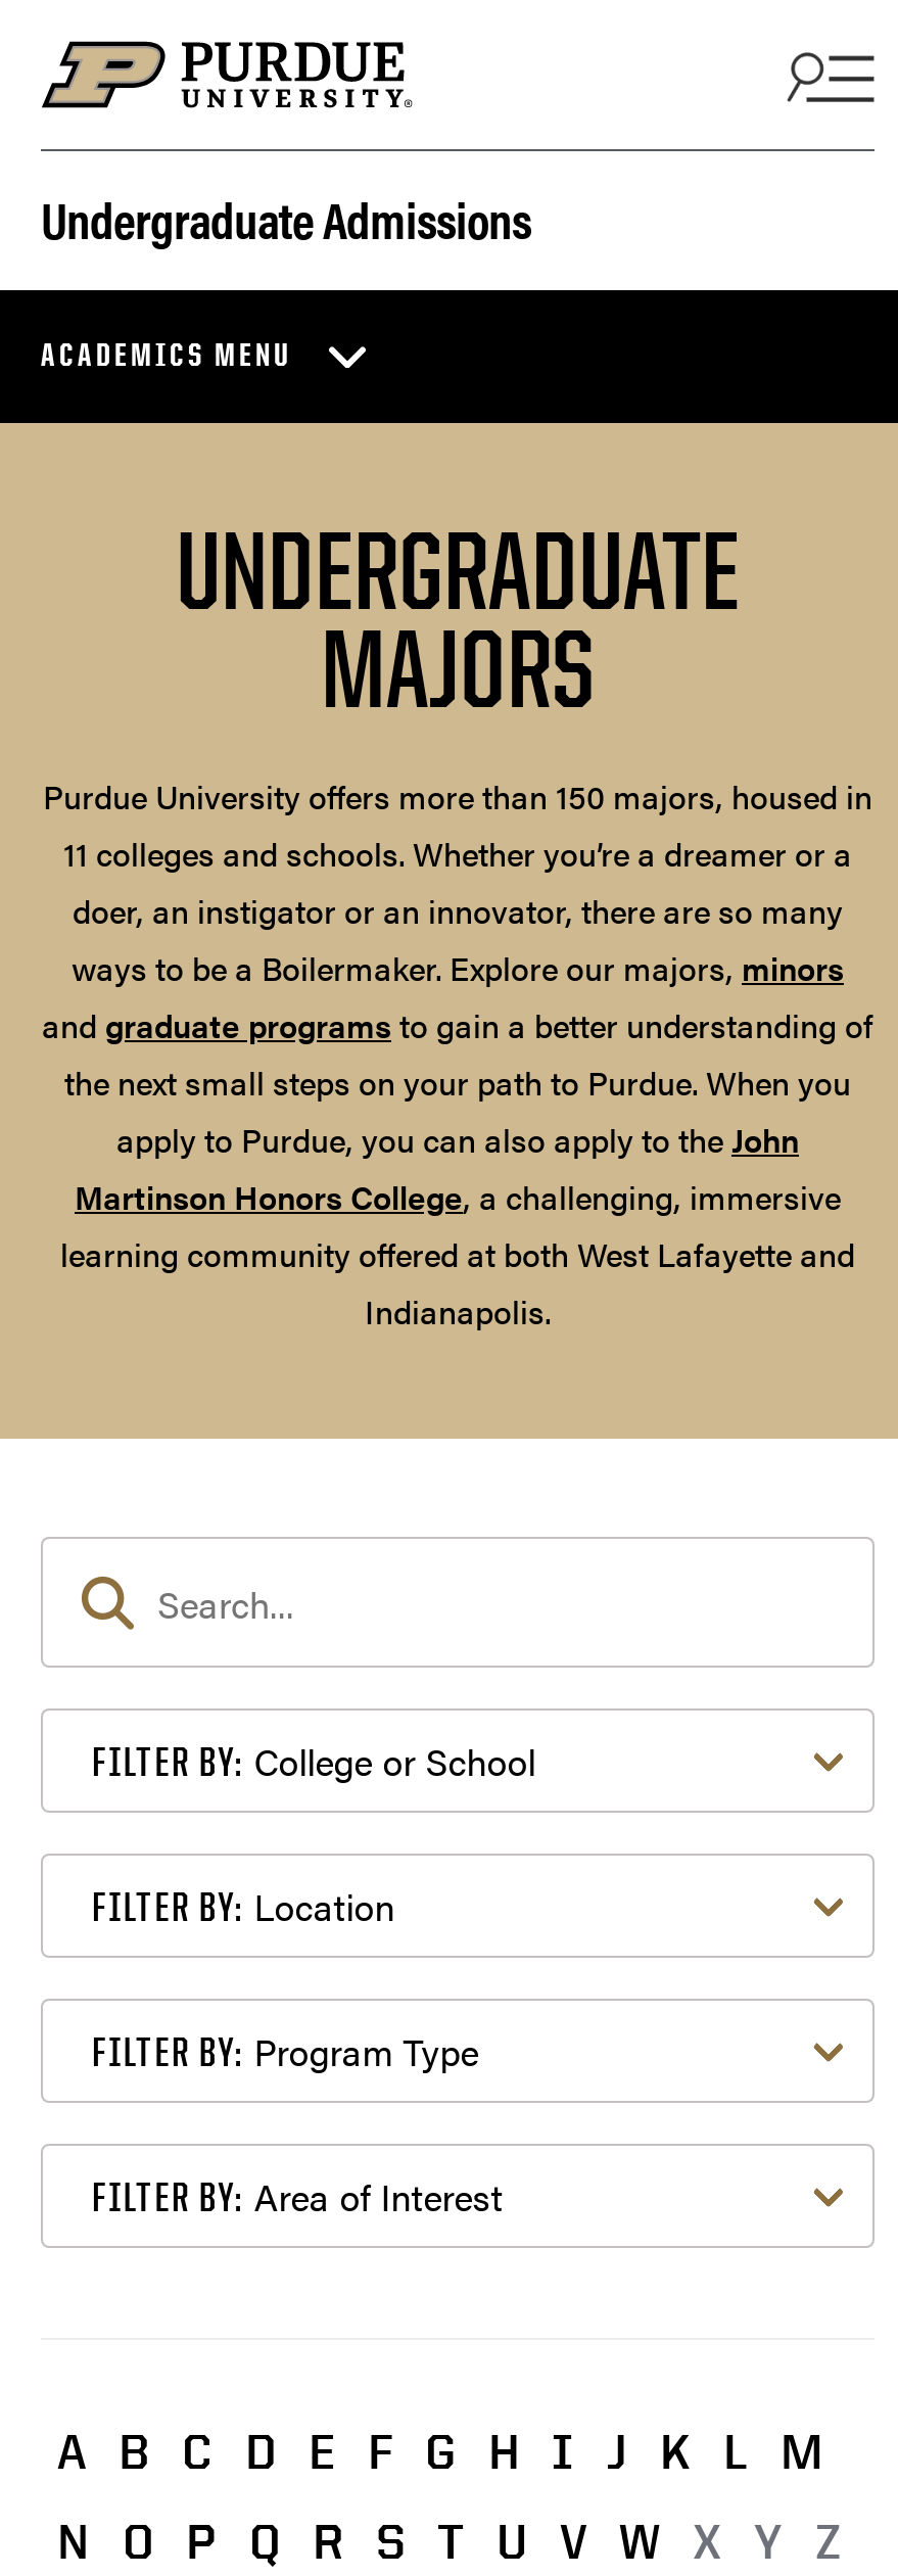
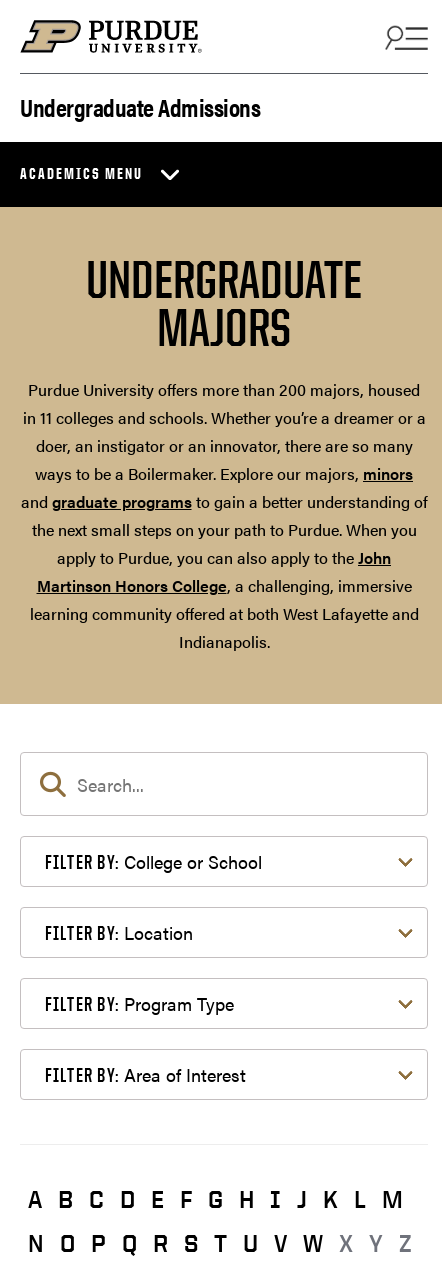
[43,773,872,877] Purdue University offers more than 150 majors, housed in | 11 colleges and schools. Whether you’re a dreamer or a -> [22,378,425,429] Purdue University offers more than 200 majors, housed | in 11 colleges and schools. Whether you’re a dreamer or a

